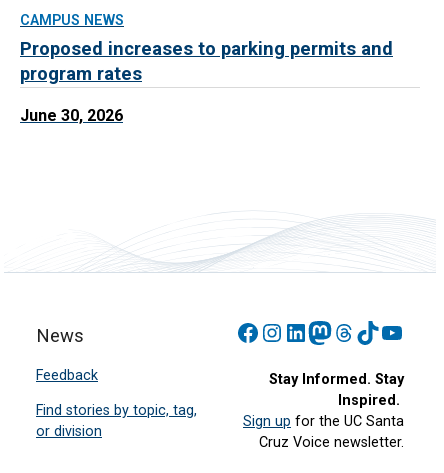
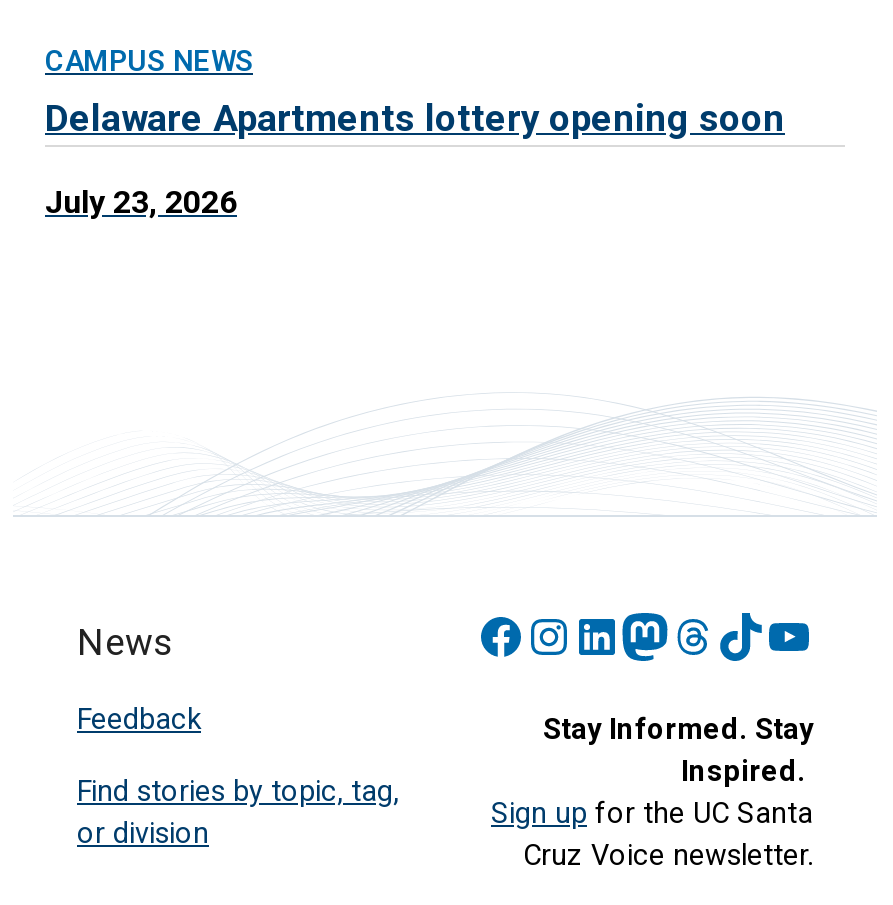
[20,38,393,85] Proposed increases to parking permits and | program rates -> [45,96,785,140] Delaware Apartments lottery opening soon
[20,106,123,125] June 30, 2026 -> [45,182,237,220] July 23, 2026

